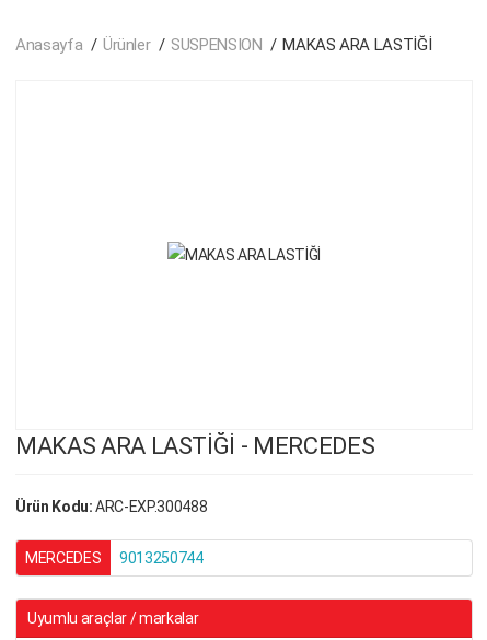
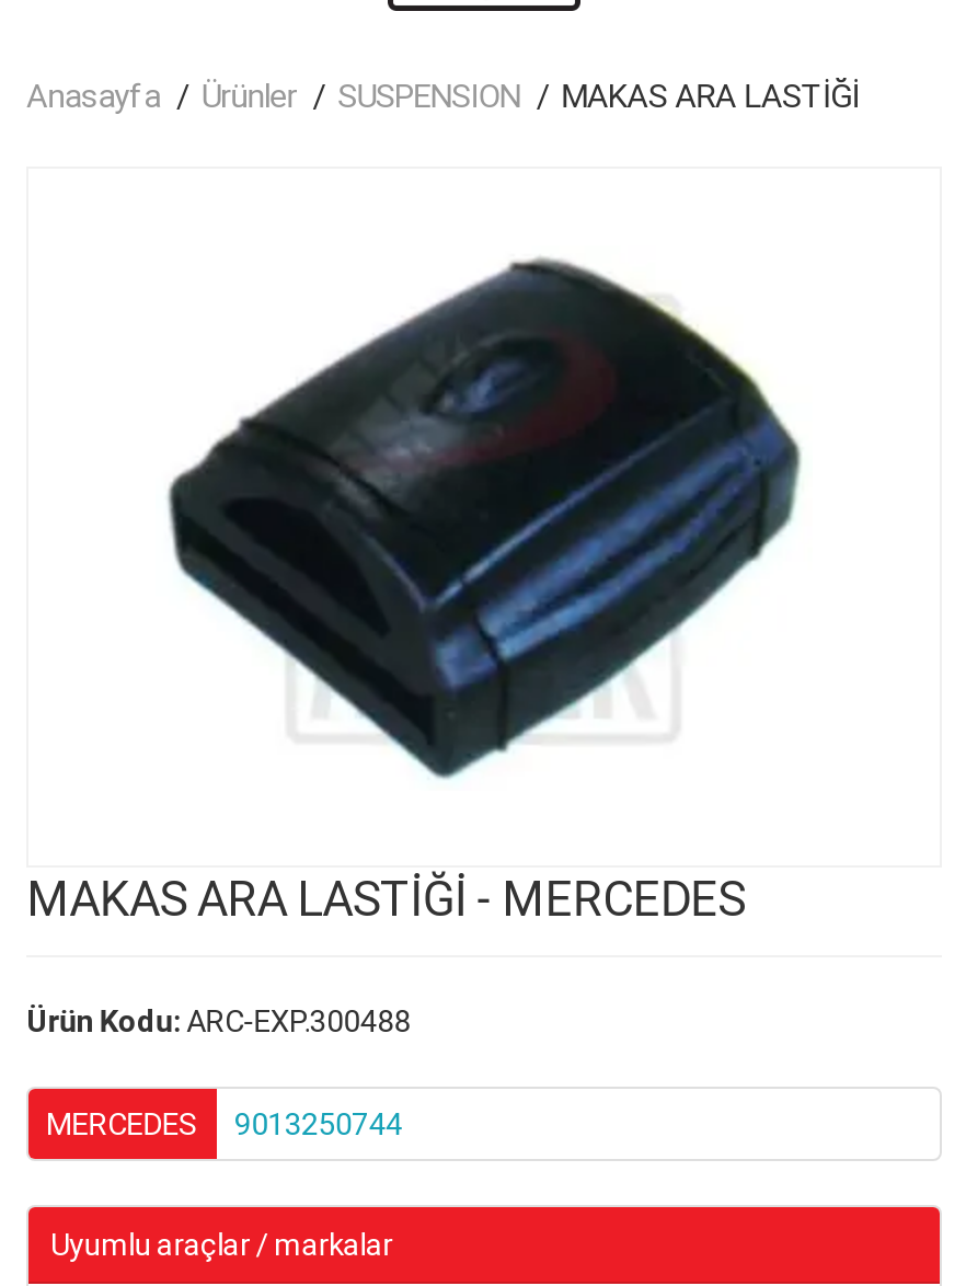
none -> [166,256,802,780] [image]

